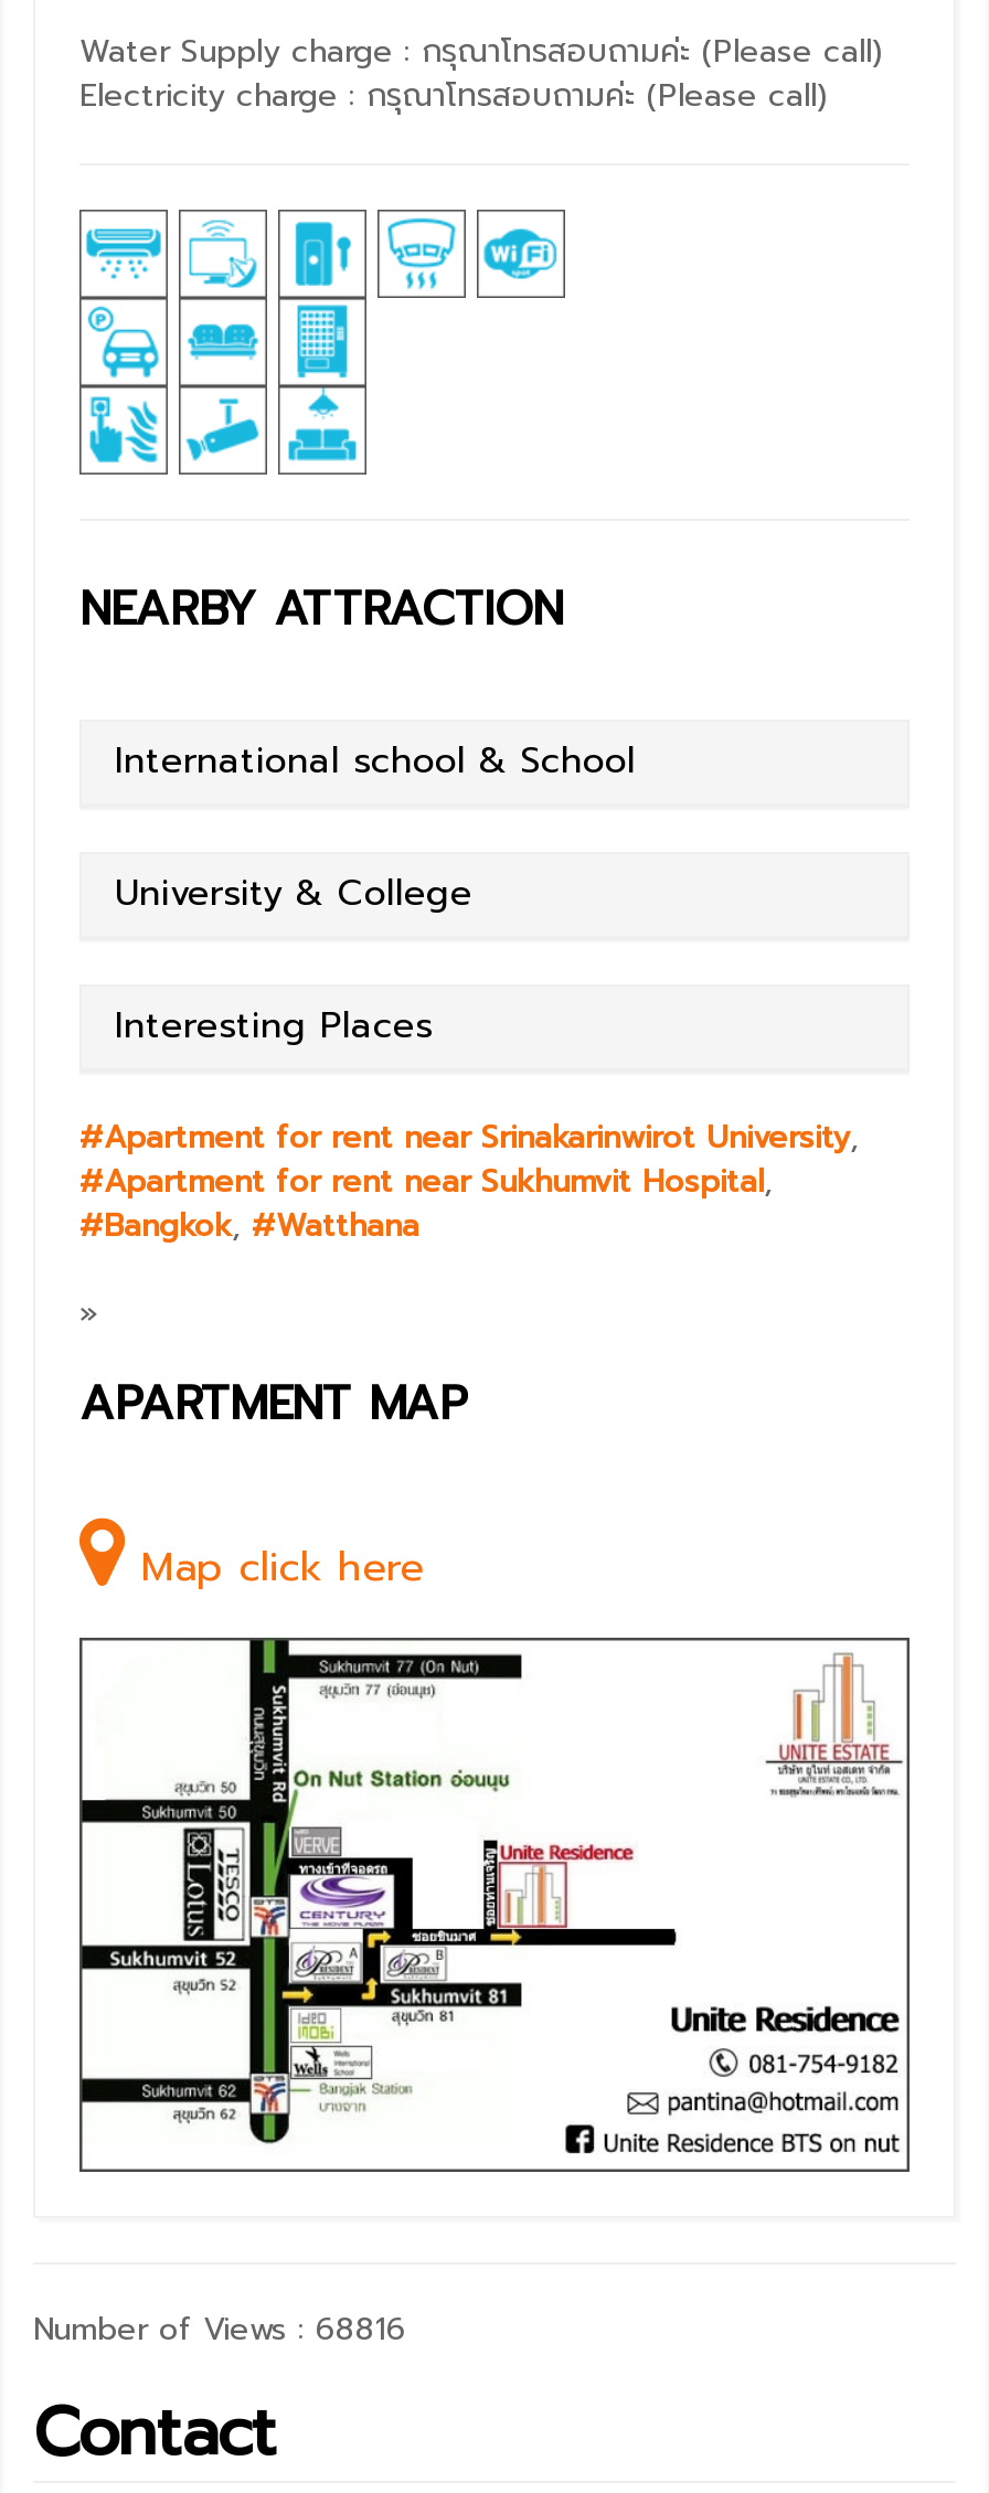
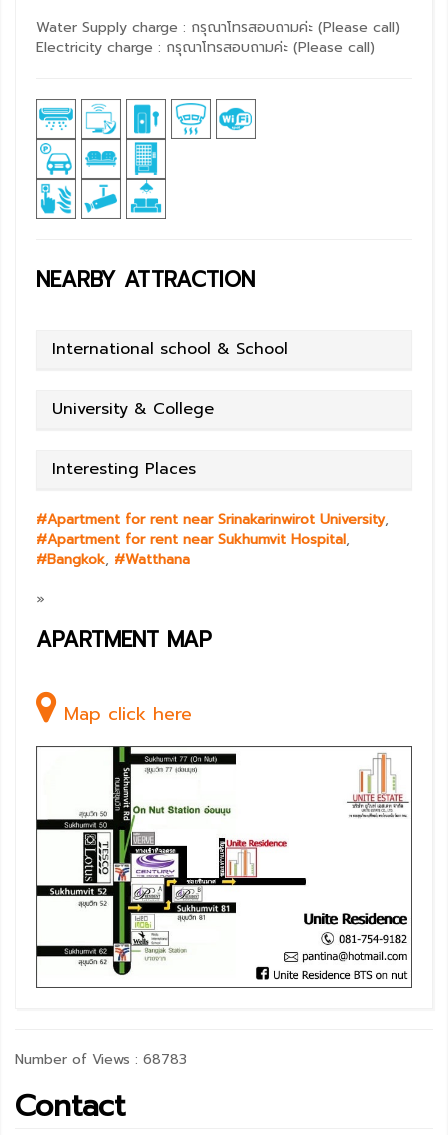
[33,2307,406,2353] Number of Views : 68816 -> [15,1049,187,1070] Number of Views : 68783

